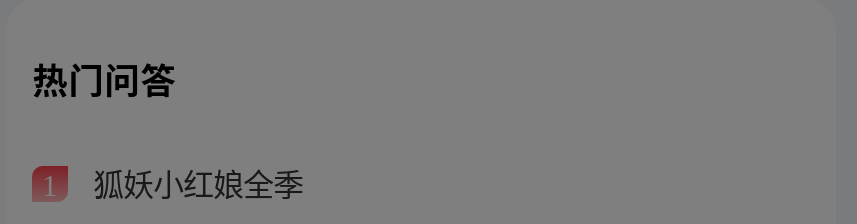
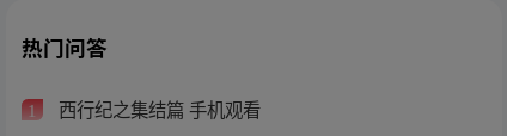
[85,161,303,205] 狐妖小红娘全季 -> [53,96,260,122] 西行纪之集结篇 手机观看

